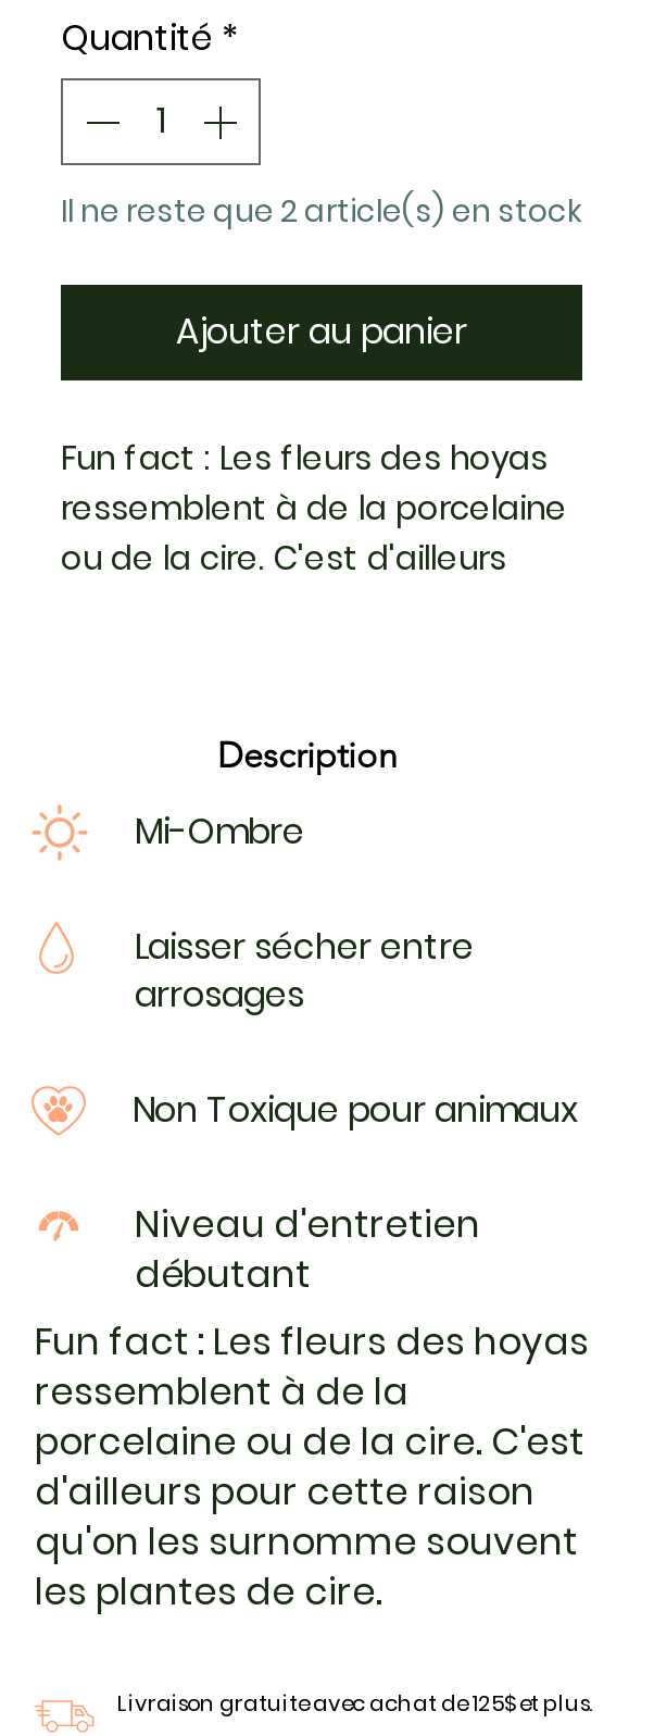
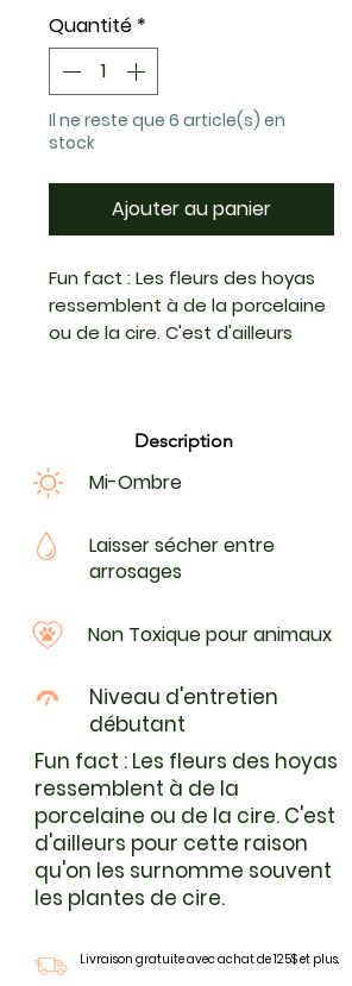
[61,190,582,234] Il ne reste que 2 article(s) en stock -> [49,109,285,155] Il ne reste que 6 article(s) en | stock

